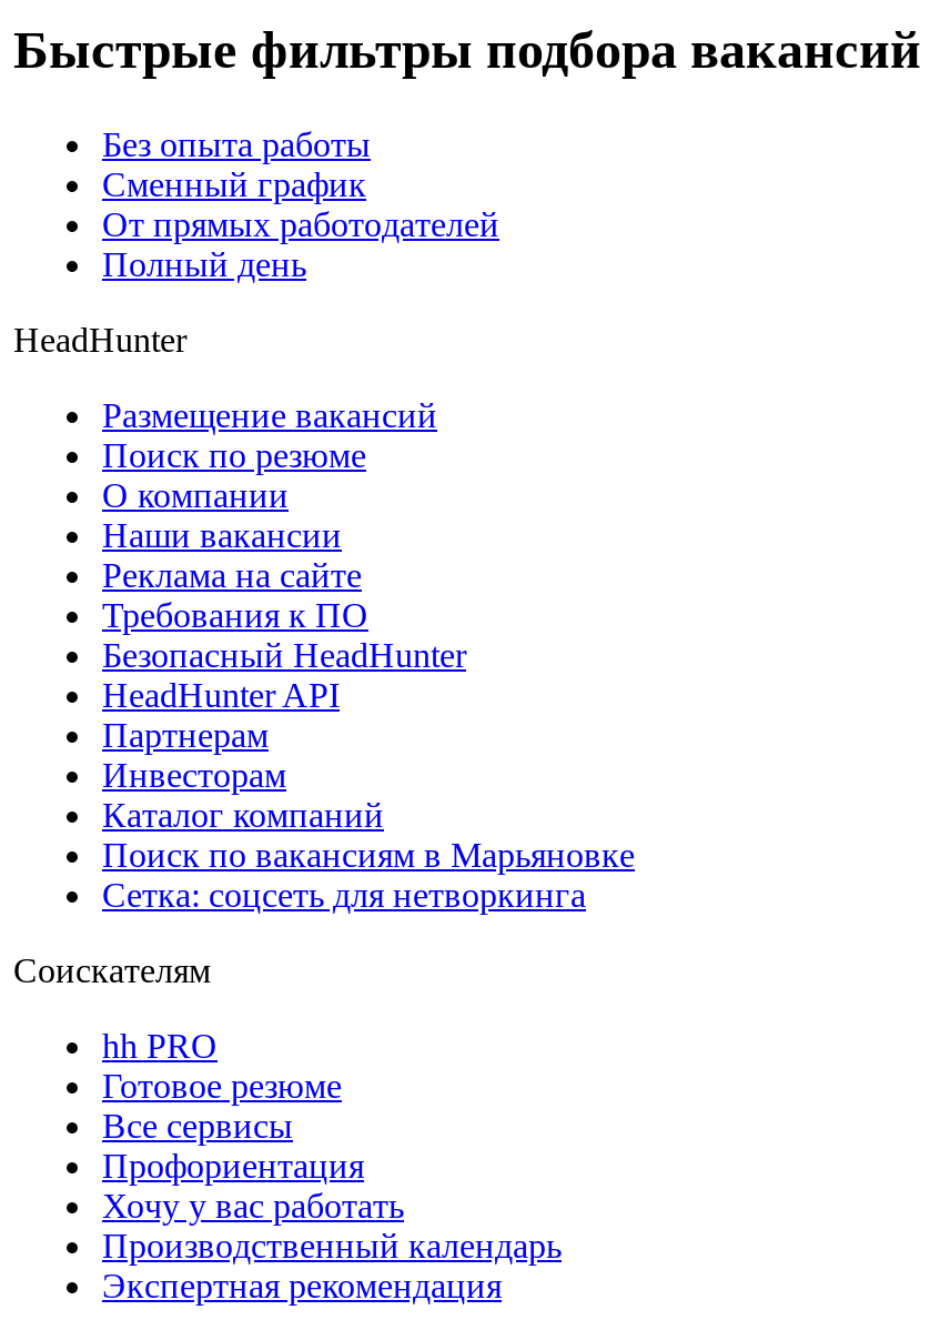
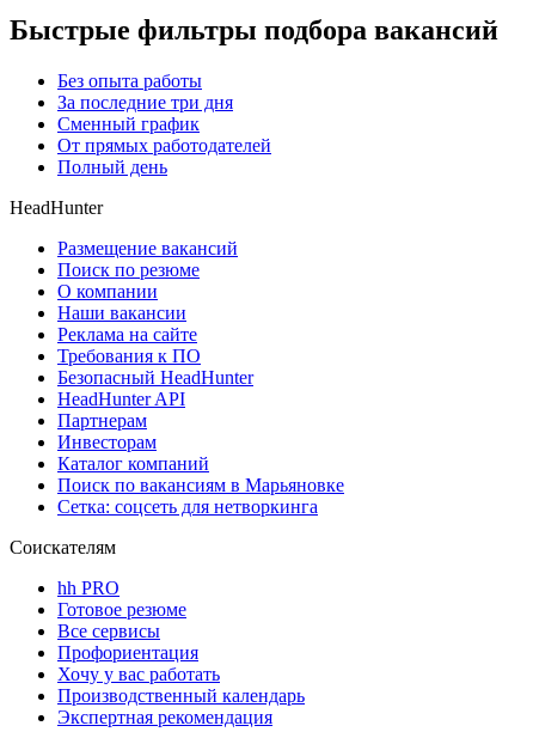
none -> [57,92,233,113] За последние три дня

